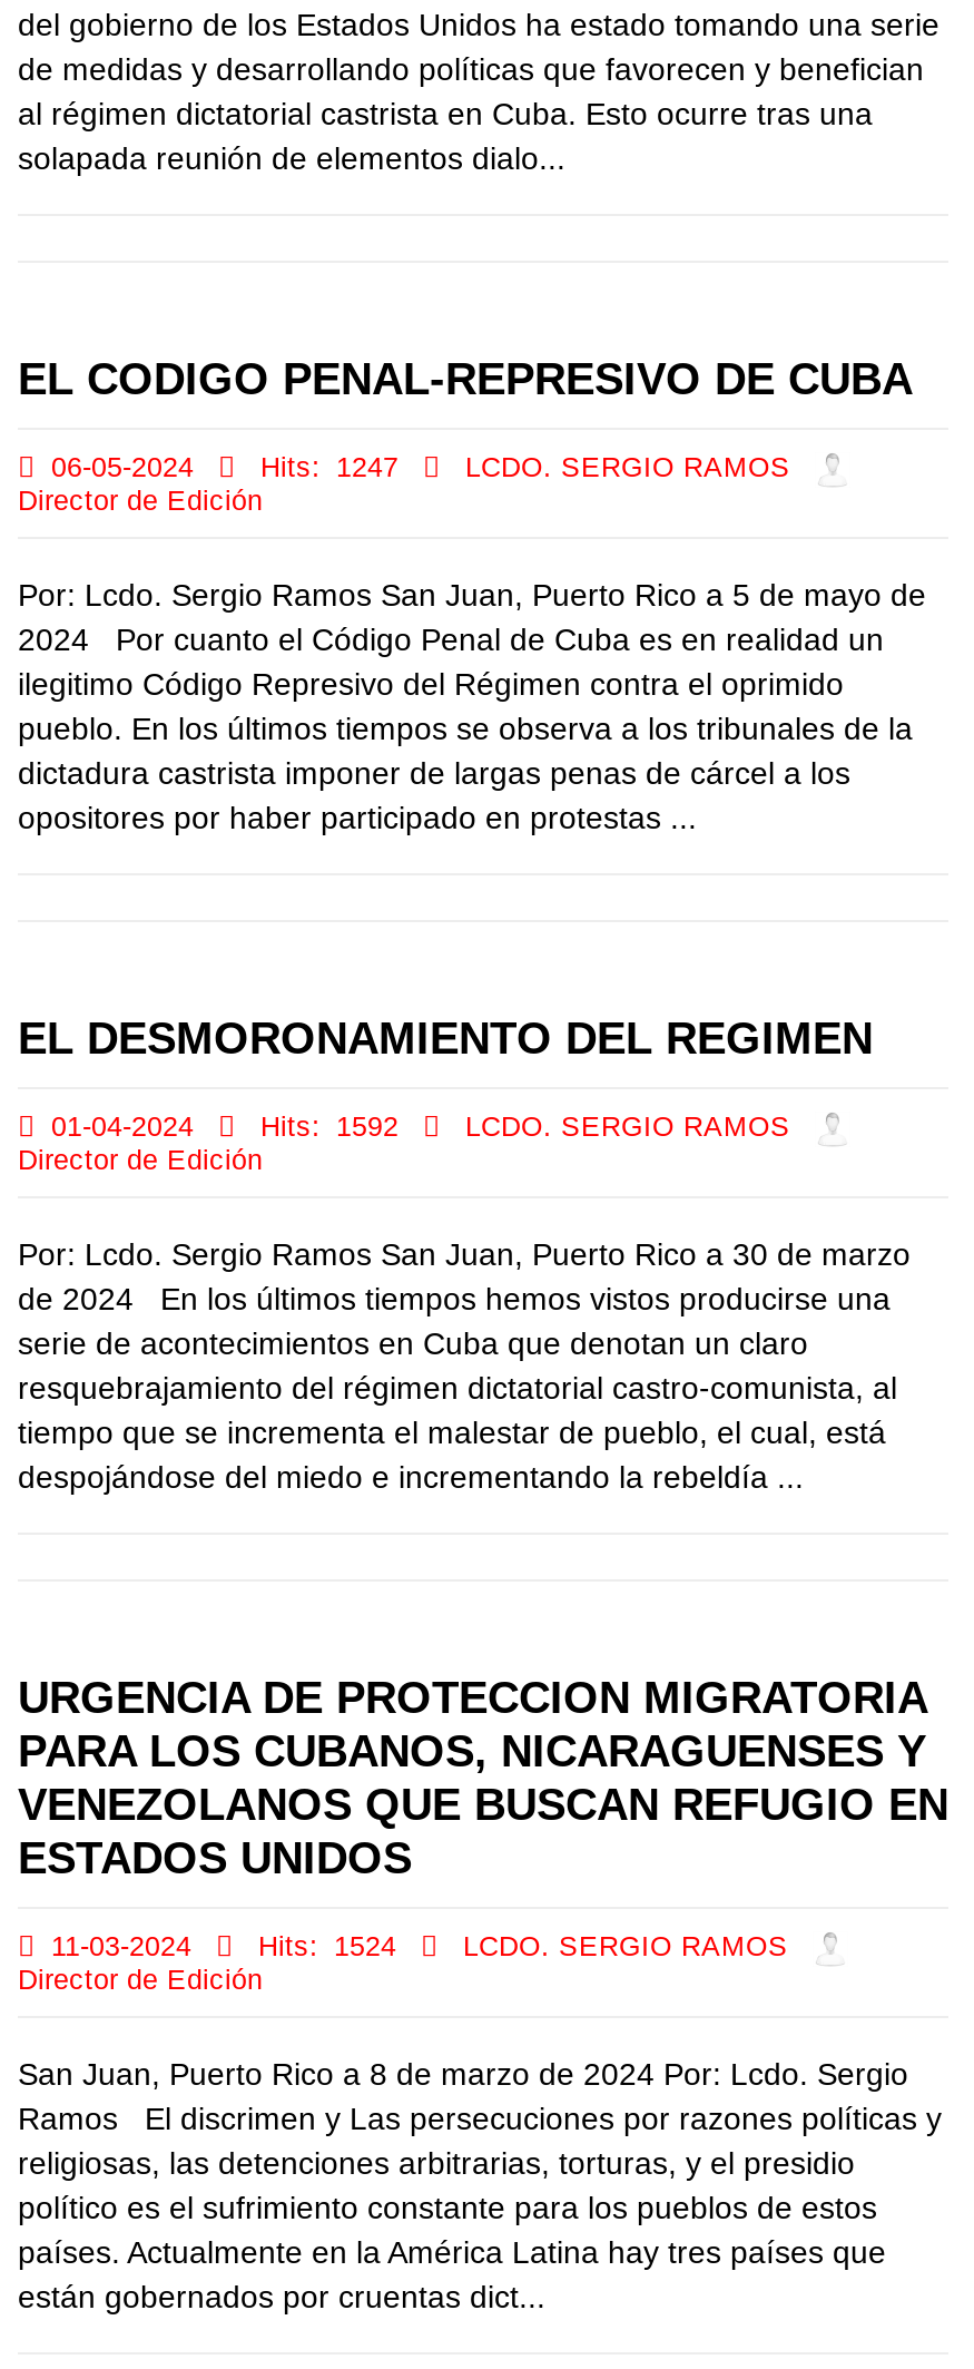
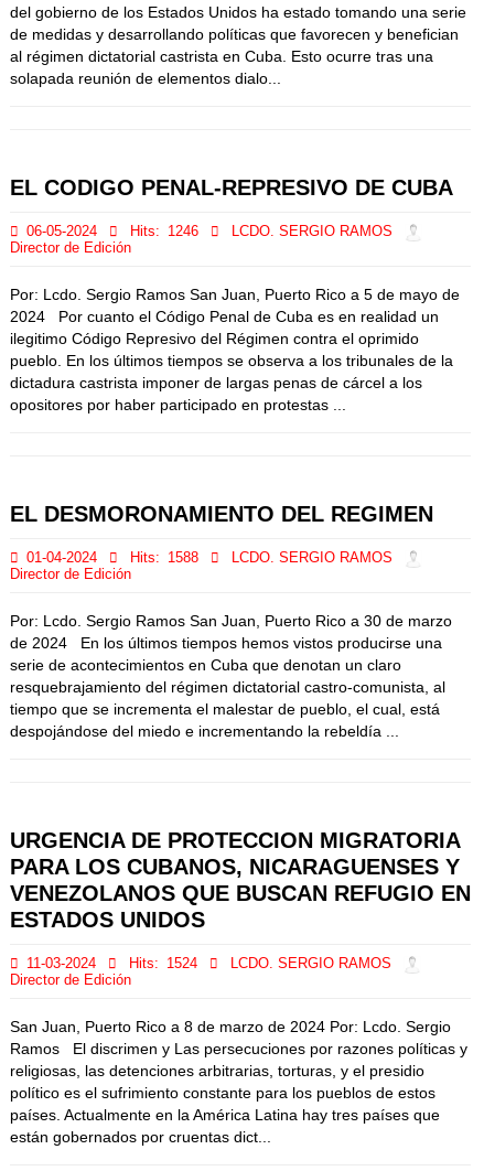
[260,453,399,484] Hits: 1247 -> [130,224,198,240] Hits: 1246
[260,1112,399,1143] Hits: 1592 -> [130,551,198,566] Hits: 1588

